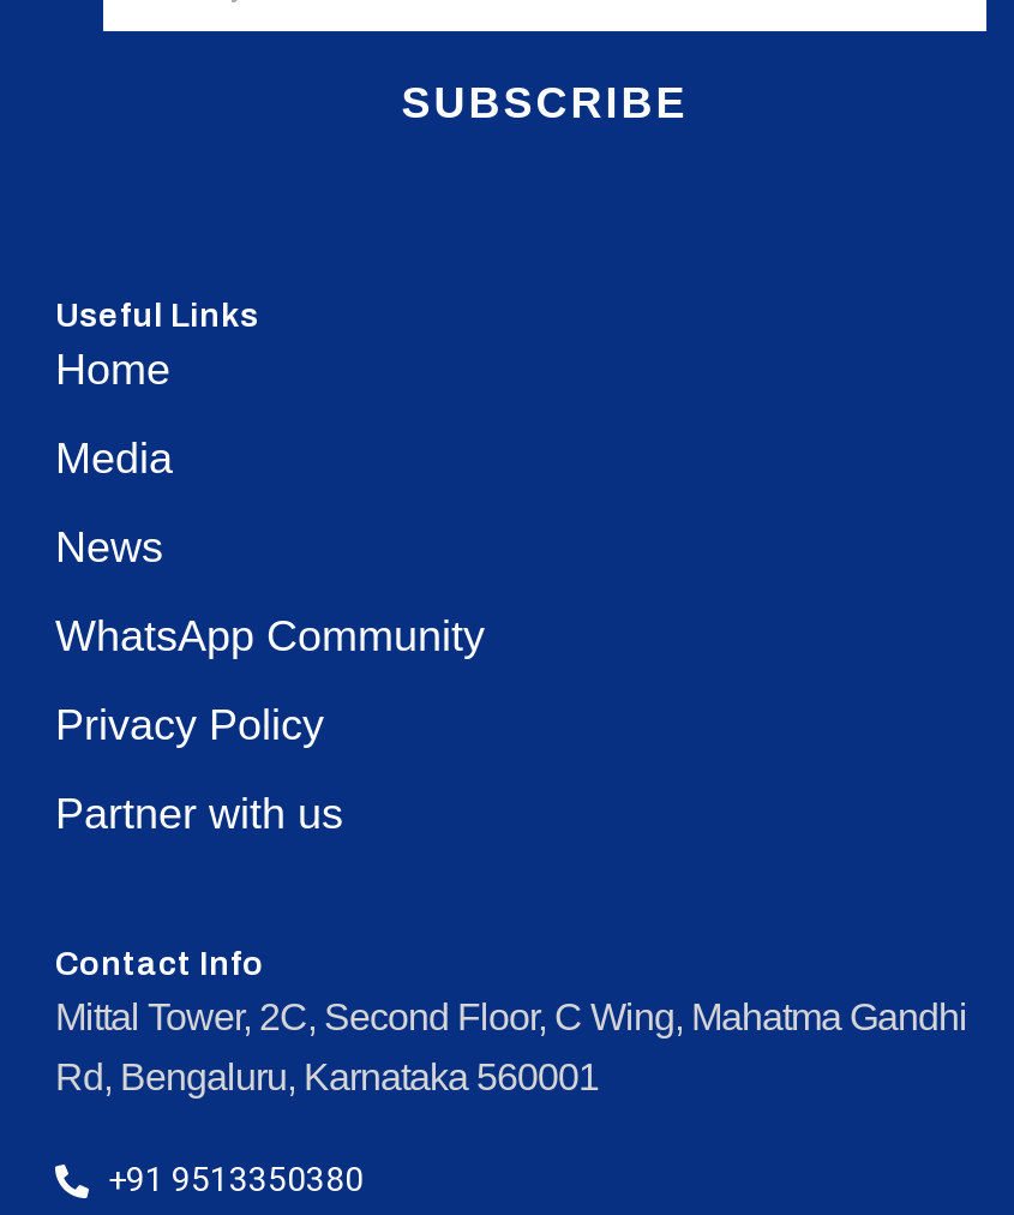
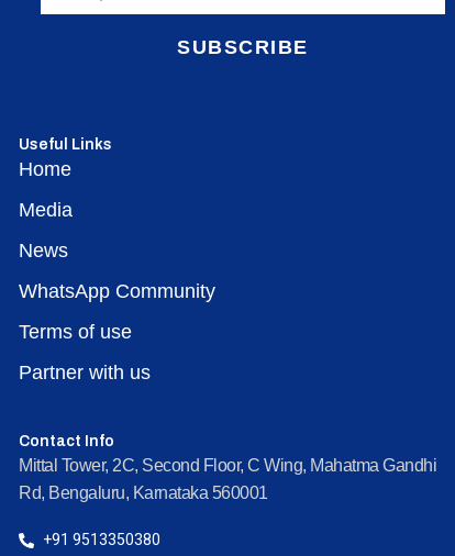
[55,701,324,749] Privacy Policy -> [19,321,132,343] Terms of use

